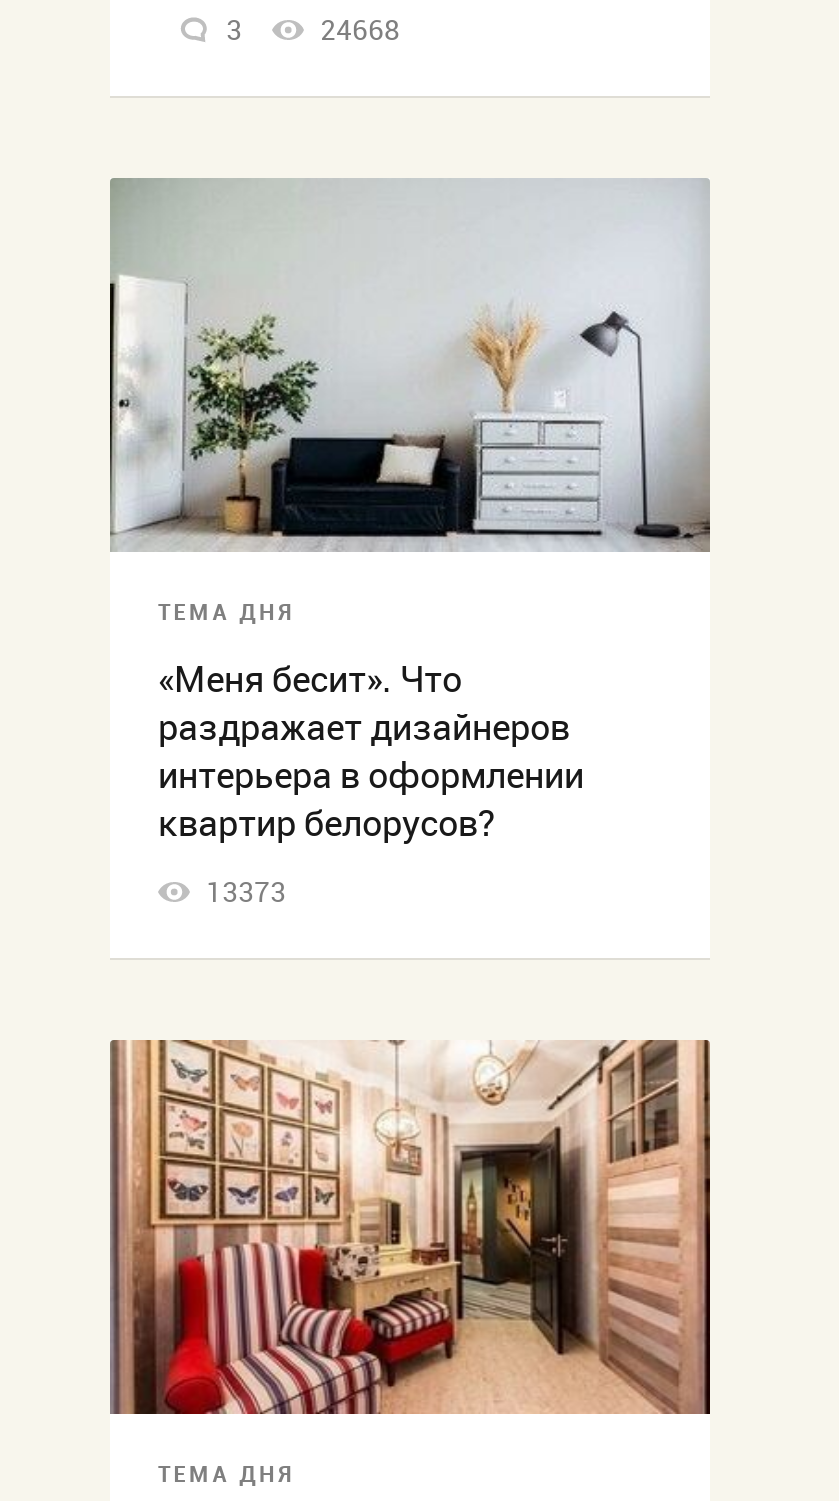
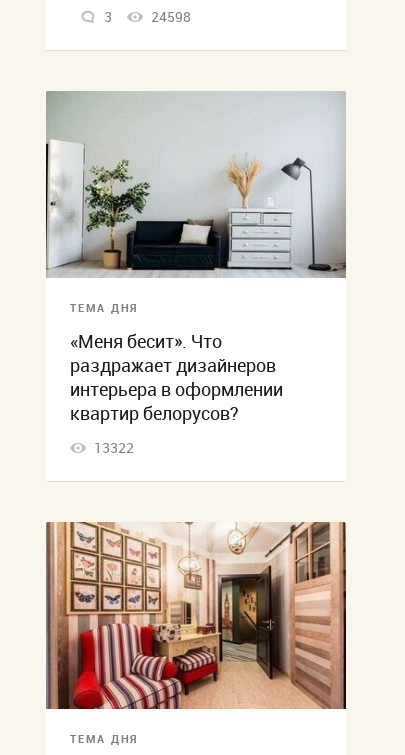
[320,14,400,46] 24668 -> [151,9,191,25] 24598
[206,876,286,908] 13373 -> [94,440,134,456] 13322

